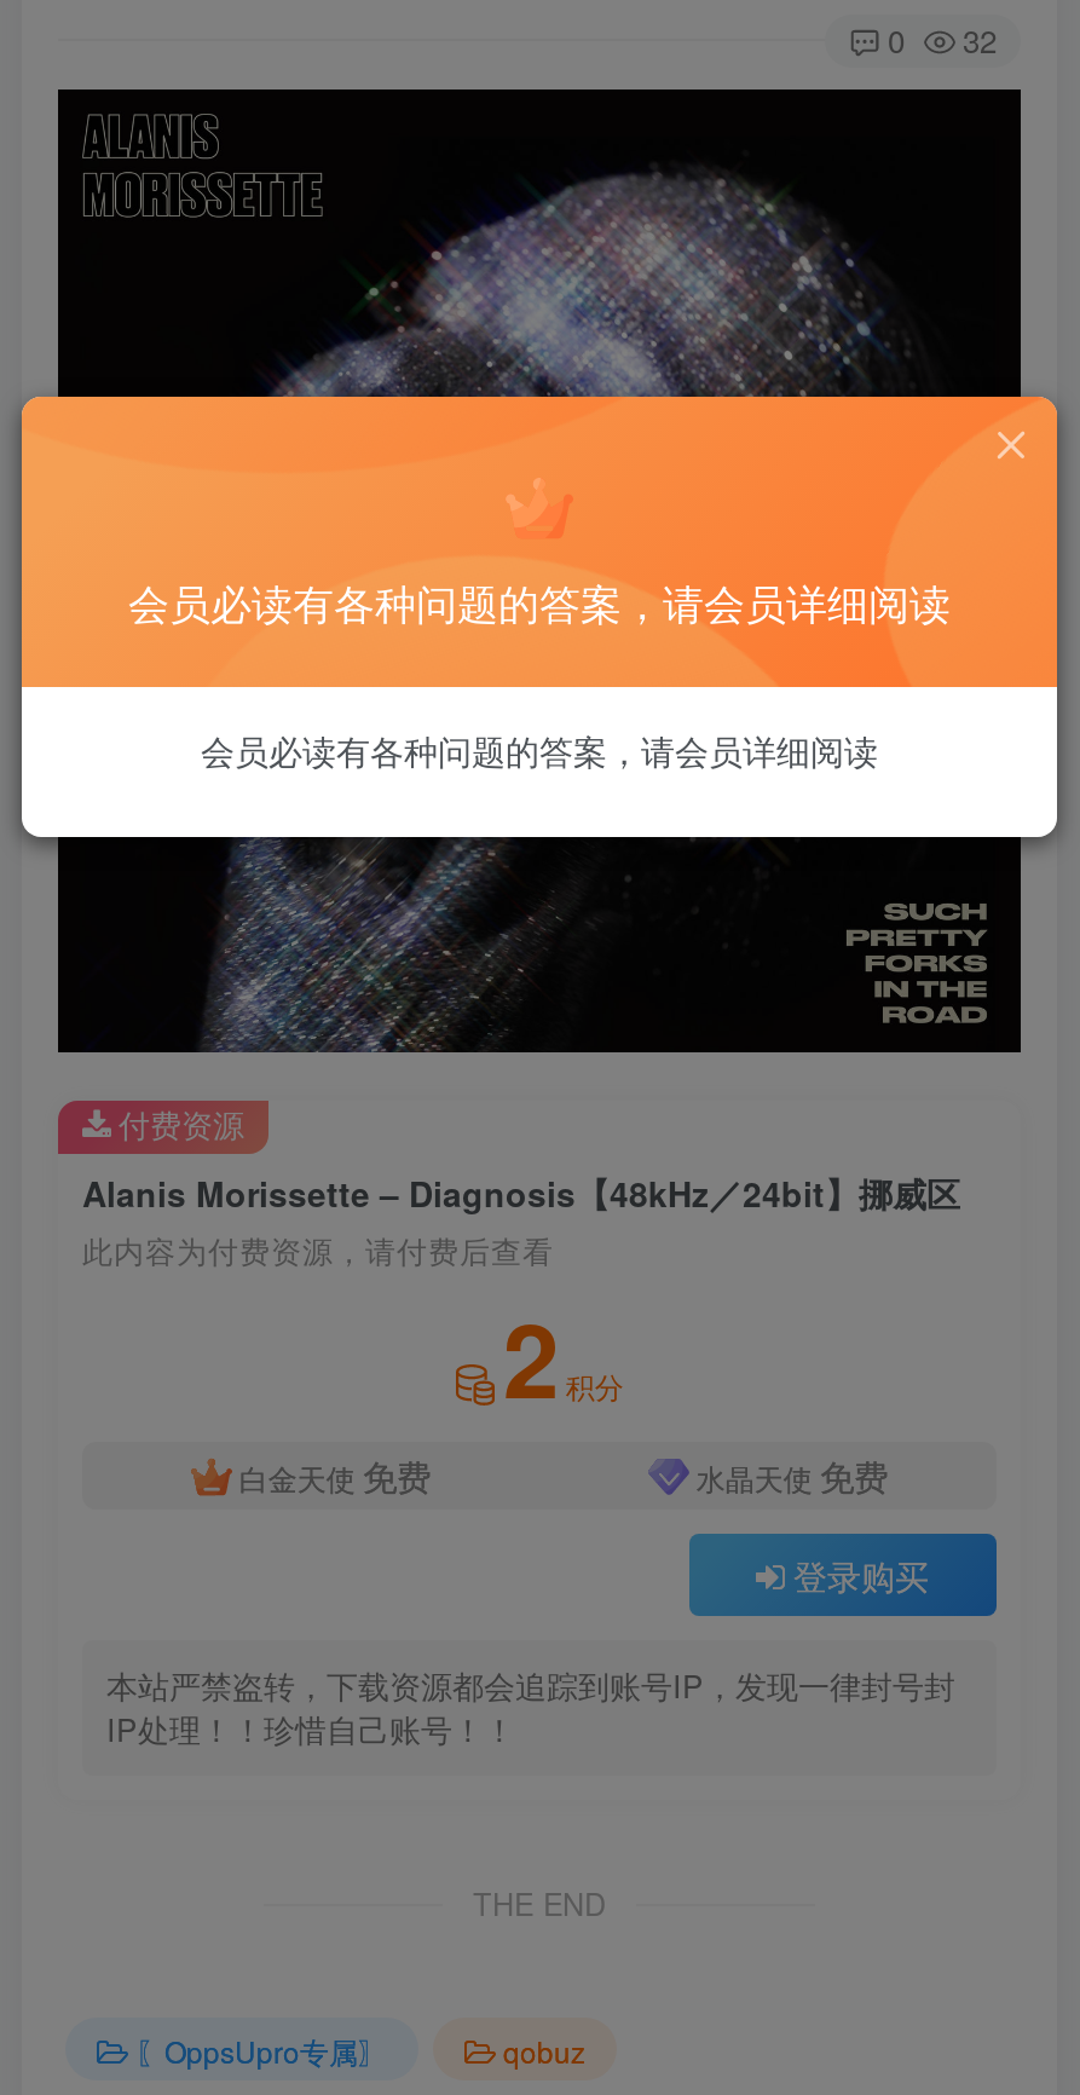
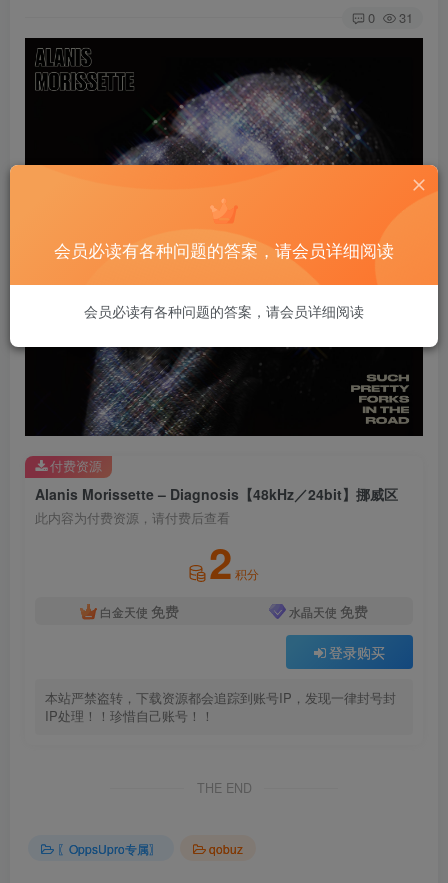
[888,17,997,63] 0 32 -> [368,8,413,27] 0 31

